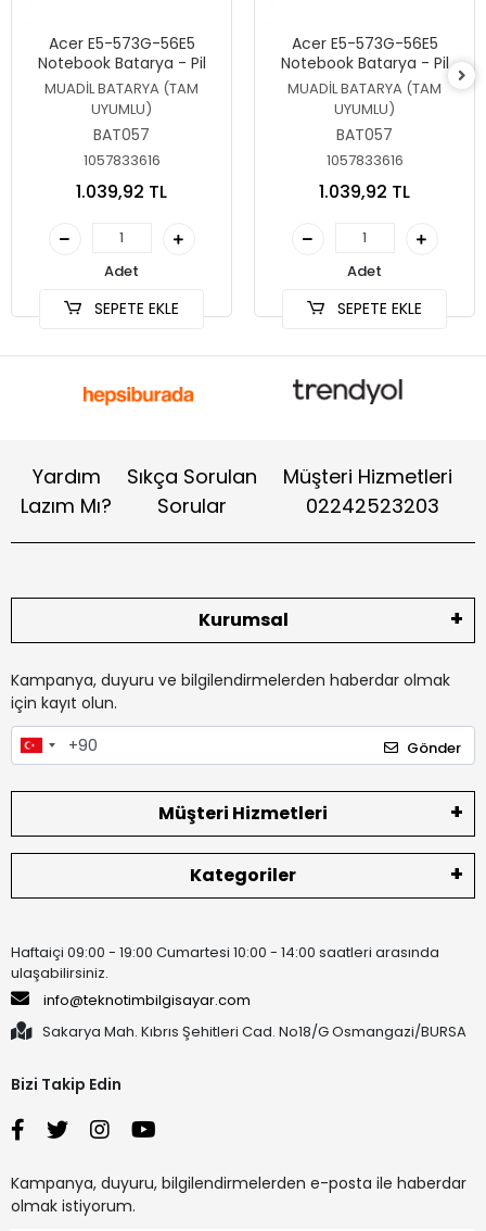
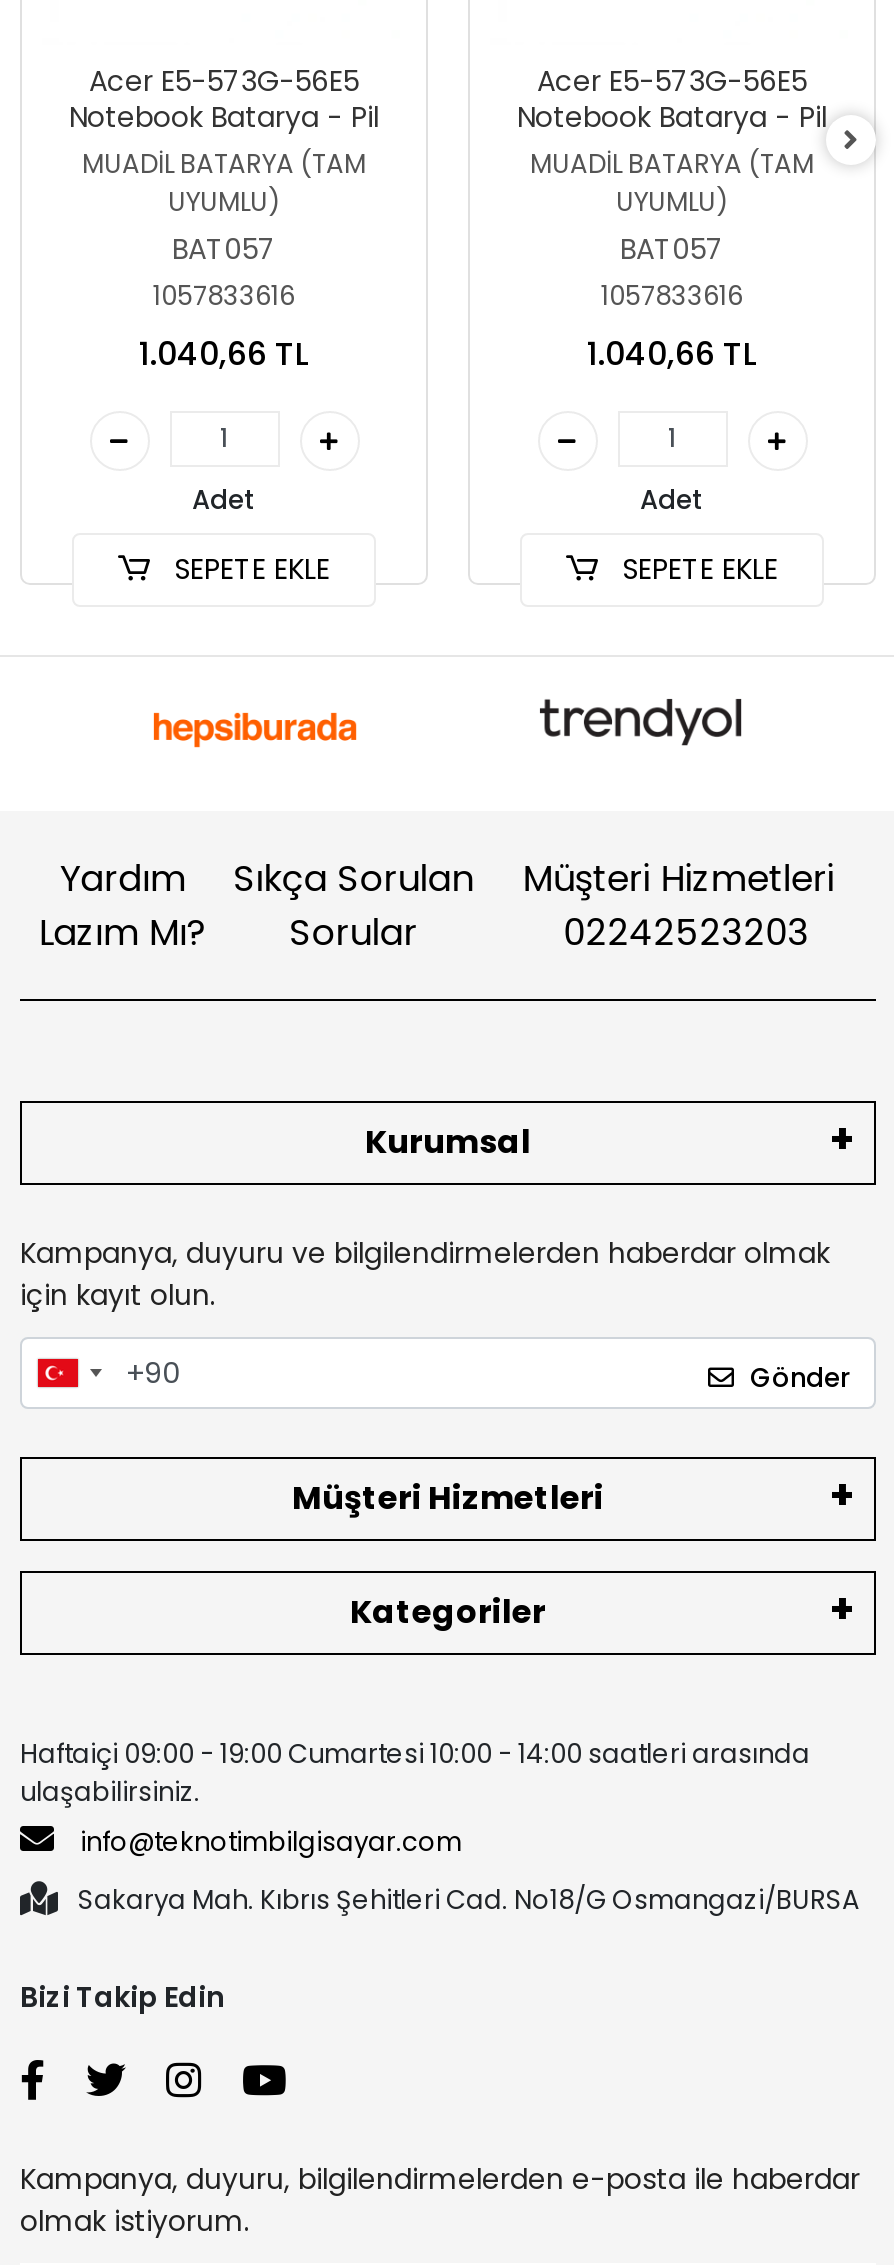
[76,179,167,204] 1.039,92 TL -> [139,331,309,377] 1.040,66 TL
[319,179,410,204] 1.039,92 TL -> [587,331,757,377] 1.040,66 TL

